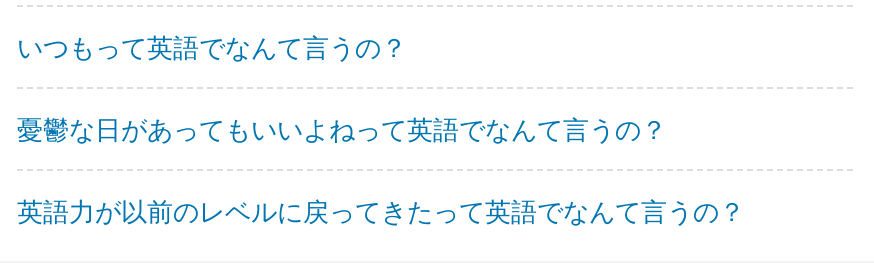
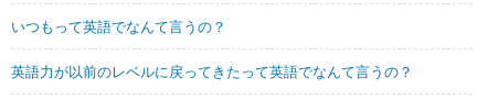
[17,111,667,147] 憂鬱な日があってもいいよねって英語でなんて言うの？ -> none

